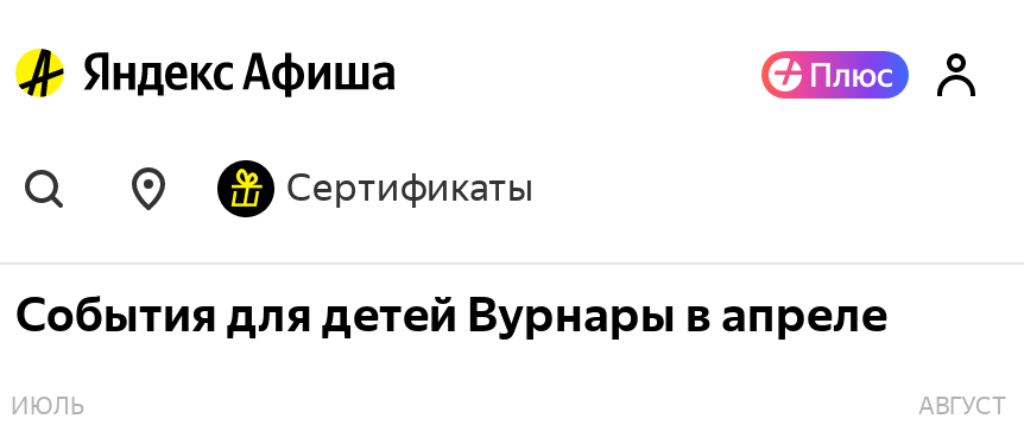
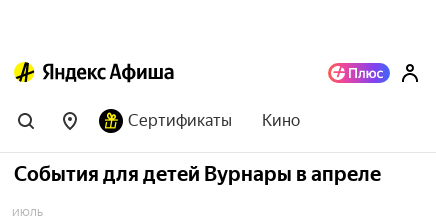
none -> [262,111,300,130] Кино
[918,393,1006,419] АВГУСТ -> none

